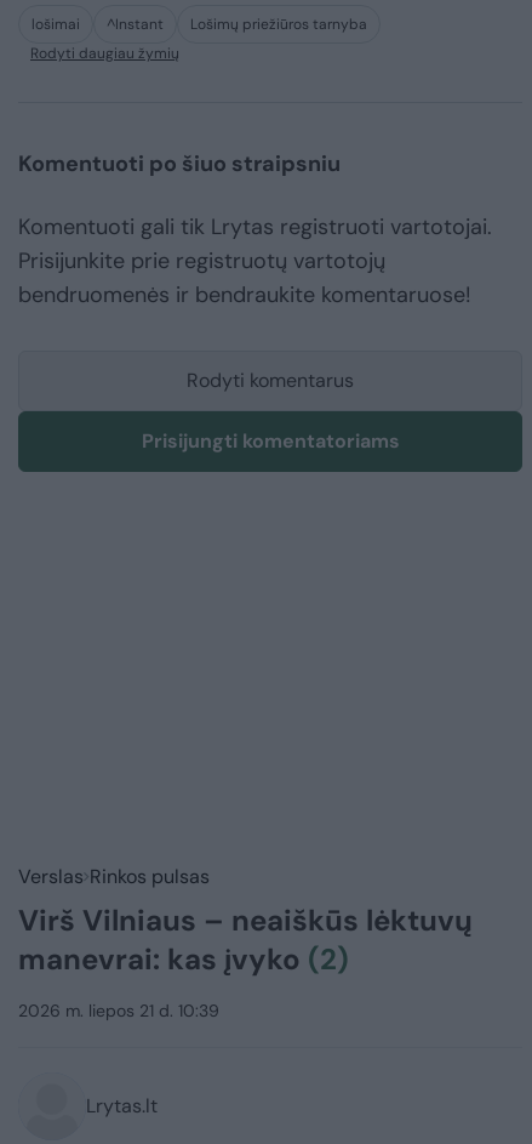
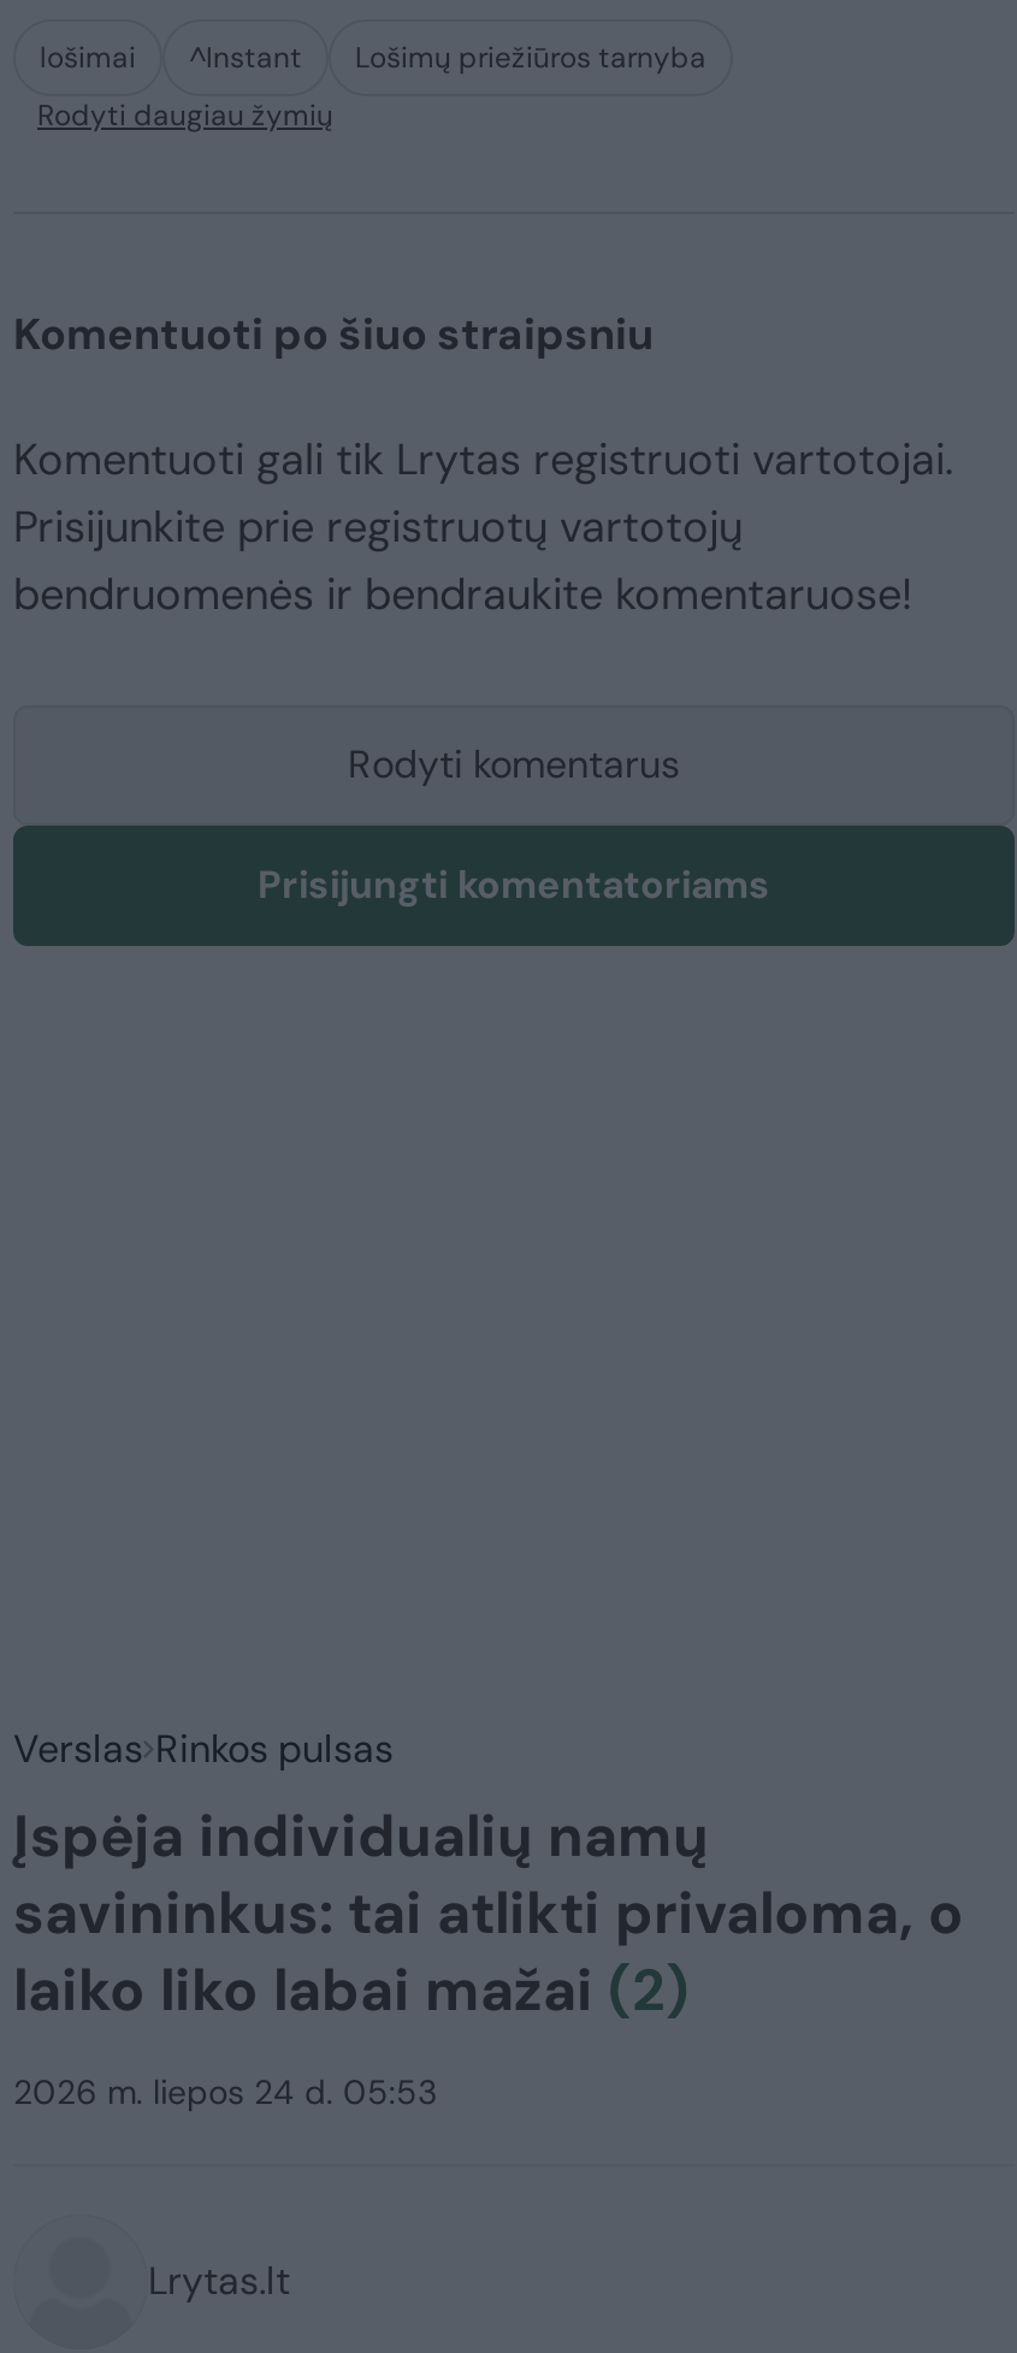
[18,901,473,978] Virš Vilniaus – neaiškūs lėktuvų | manevrai: kas įvyko (2) -> [13,1798,964,2026] Įspėja individualių namų | savininkus: tai atlikti privaloma, o | laiko liko labai mažai (2)
[18,999,219,1021] 2026 m. liepos 21 d. 10:39 -> [13,2070,437,2113] 2026 m. liepos 24 d. 05:53

